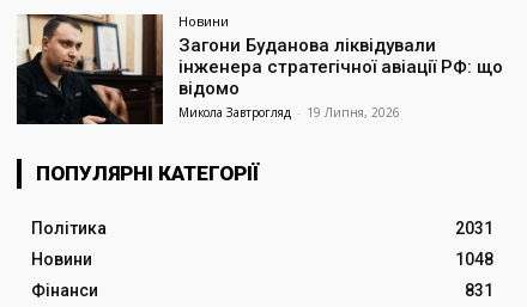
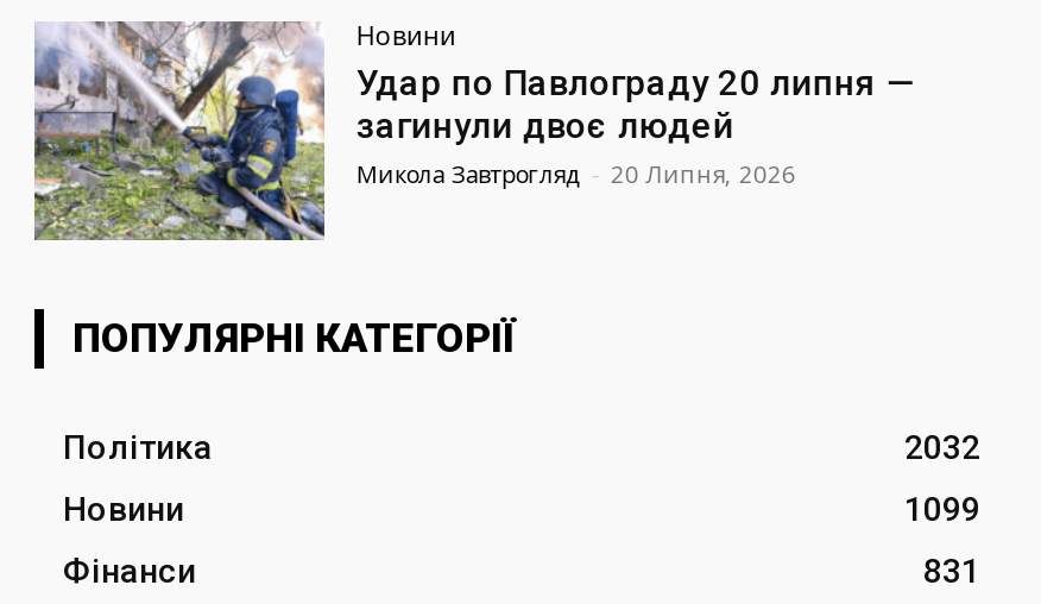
[16,13,504,125] [image] | Загони Буданова ліквідували | інженера стратегічної авіації РФ: що | відомо | Микола Завтрогляд - 19 Липня, 2026 -> [32,19,915,243] [image] | Удар по Павлограду 20 липня — | загинули двоє людей | Микола Завтрогляд - 20 Липня, 2026
[455,218,493,237] 2031 -> [904,427,980,465] 2032
[455,249,493,268] 1048 -> [904,489,980,527] 1099

